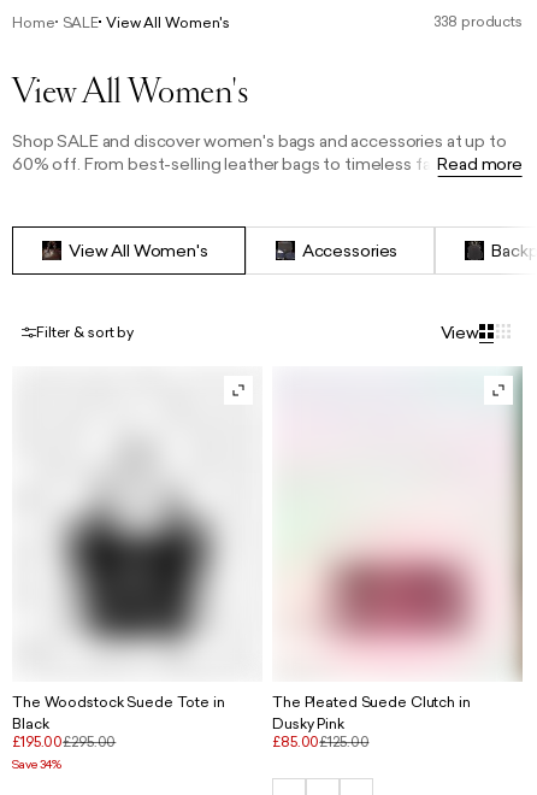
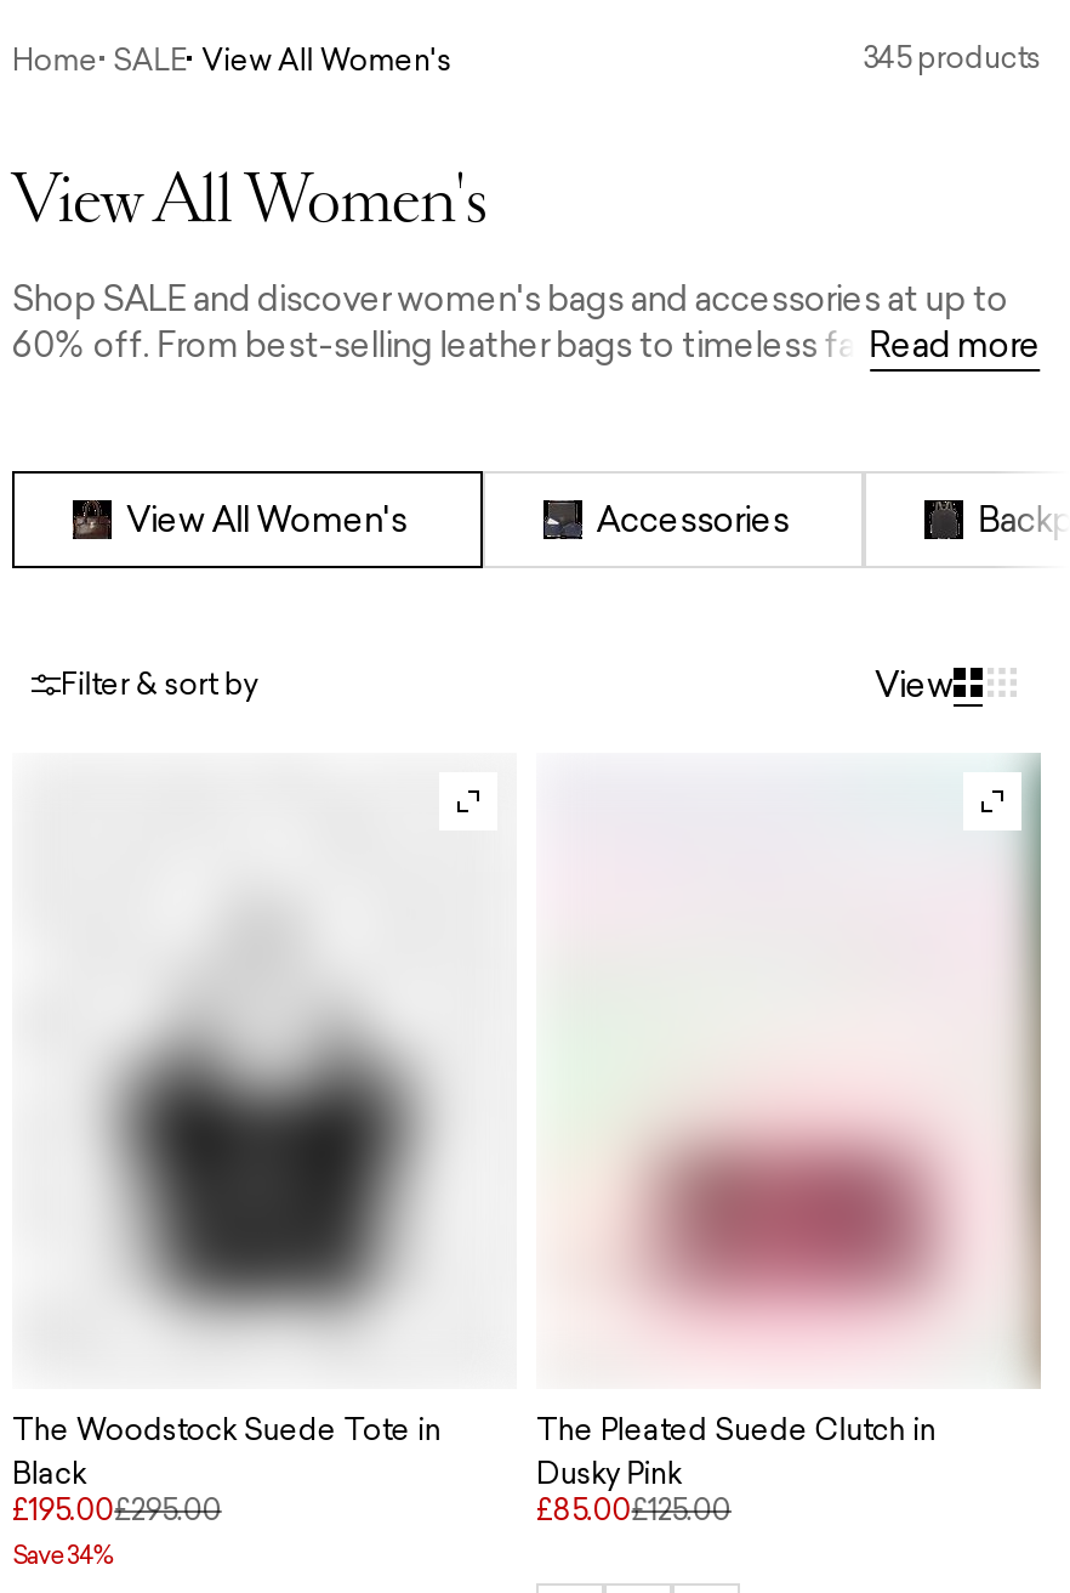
[434,11,523,31] 338 products -> [862,36,1041,78] 345 products

